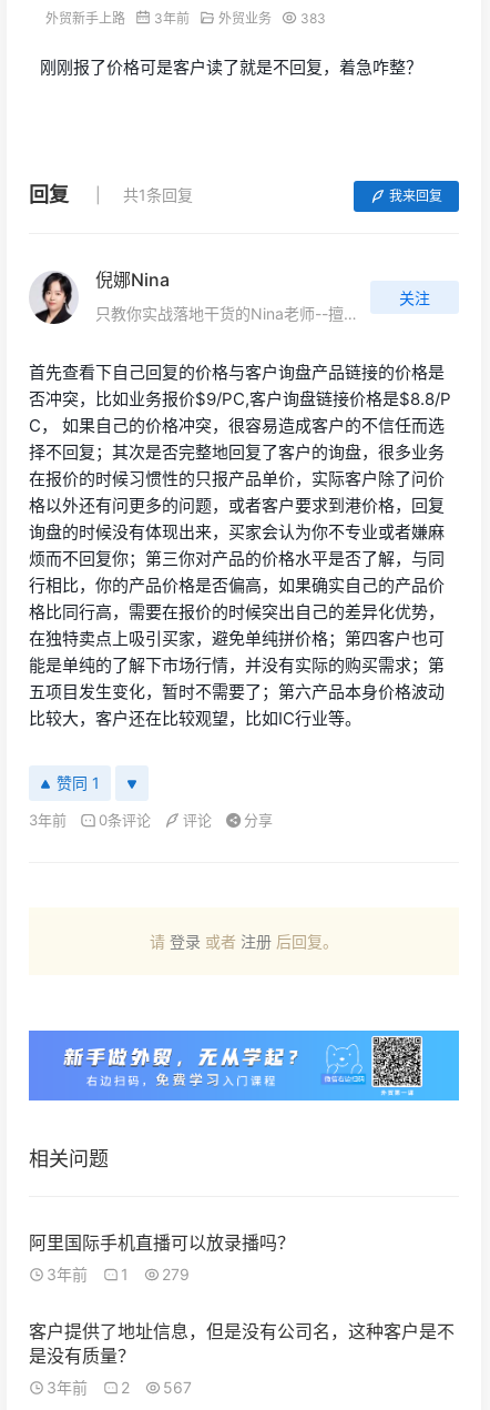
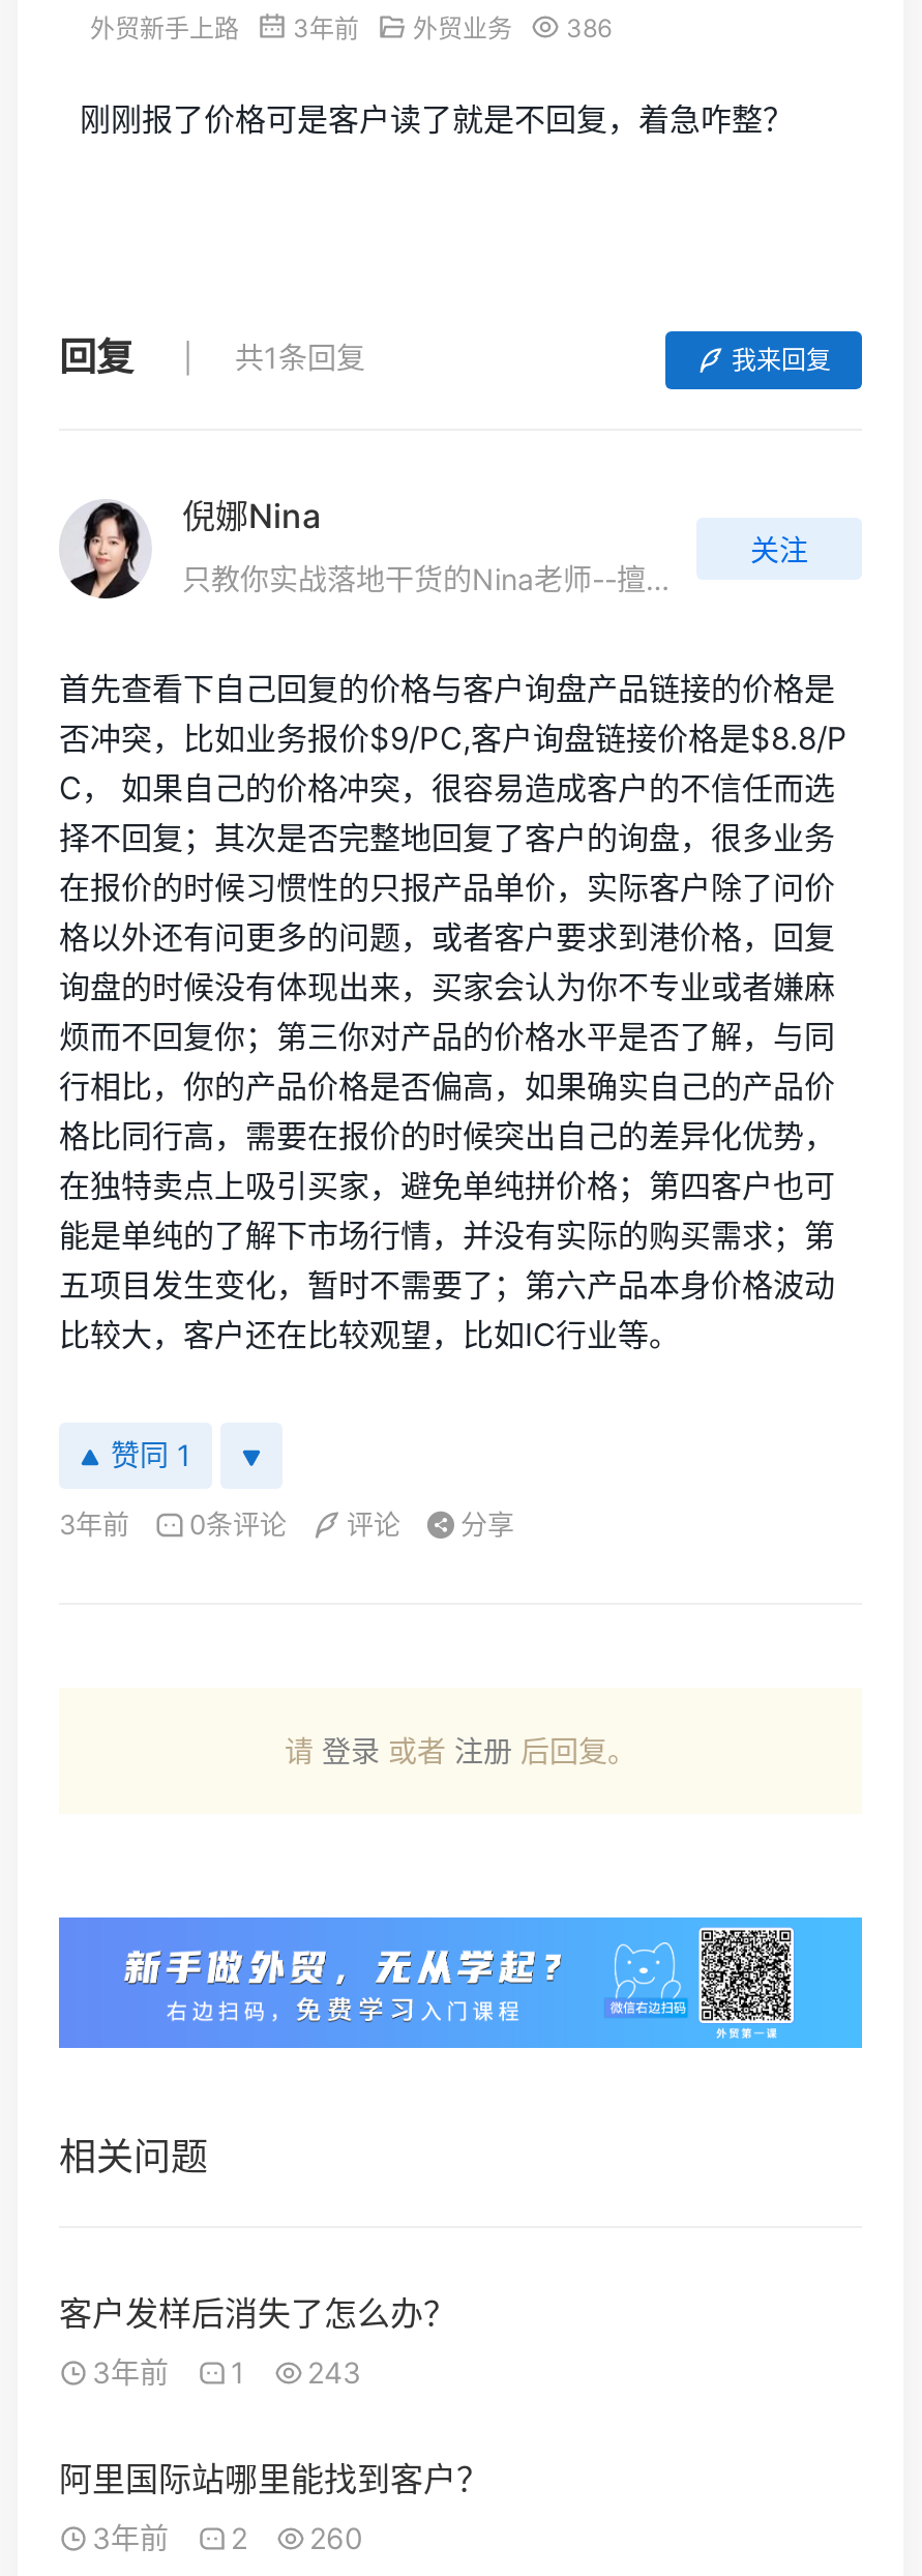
[45,10,326,27] 外贸新手上路 3年前 外贸业务 383 -> [90,12,612,43] 外贸新手上路 3年前 外贸业务 386
[29,1231,295,1253] 阿里国际手机直播可以放录播吗？ -> [59,2291,456,2333] 客户发样后消失了怎么办？
[47,1264,190,1283] 3年前 1 279 -> [92,2354,361,2389] 3年前 1 243
[29,1320,455,1366] 客户提供了地址信息，但是没有公司名，这种客户是不 | 是没有质量？ -> [59,2457,489,2499] 阿里国际站哪里能找到客户？
[47,1377,192,1396] 3年前 2 567 -> [92,2519,363,2554] 3年前 2 260

